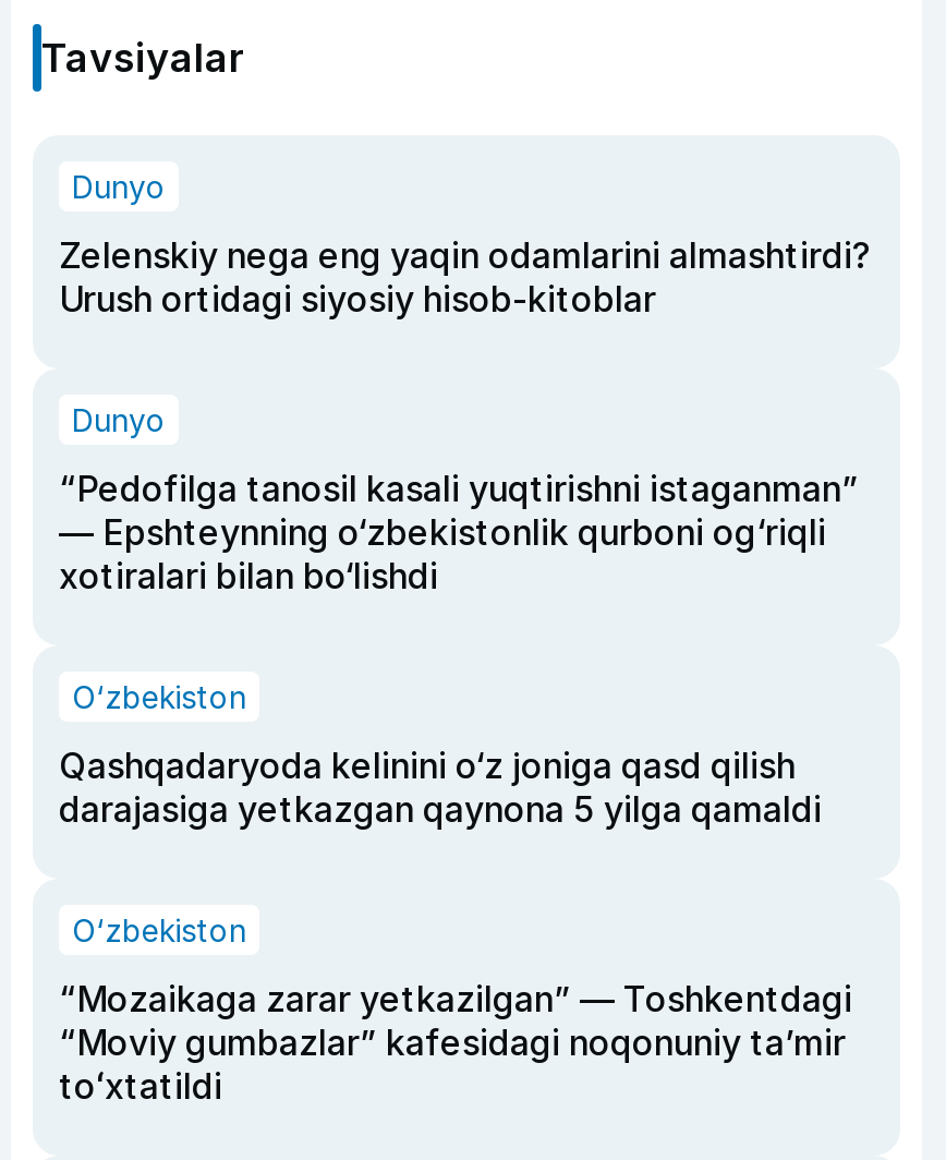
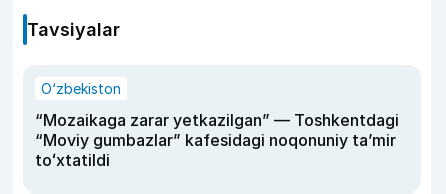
[59,167,872,830] Dunyo | Zelenskiy nega eng yaqin odamlarini almashtirdi? | Urush ortidagi siyosiy hisob-kitoblar | Dunyo | “Pedofilga tanosil kasali yuqtirishni istaganman” | — Epshteynning o‘zbekistonlik qurboni og‘riqli | xotiralari bilan bo‘lishdi | O‘zbekiston | Qashqadaryoda kelinini o‘z joniga qasd qilish | darajasiga yetkazgan qaynona 5 yilga qamaldi -> none

